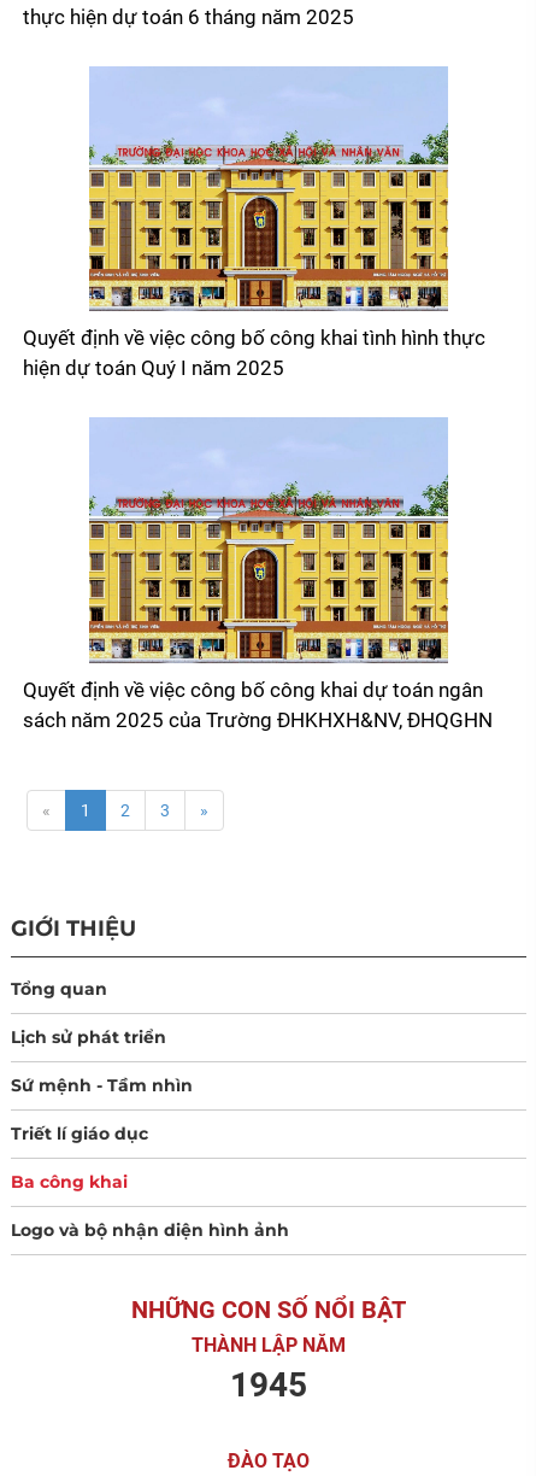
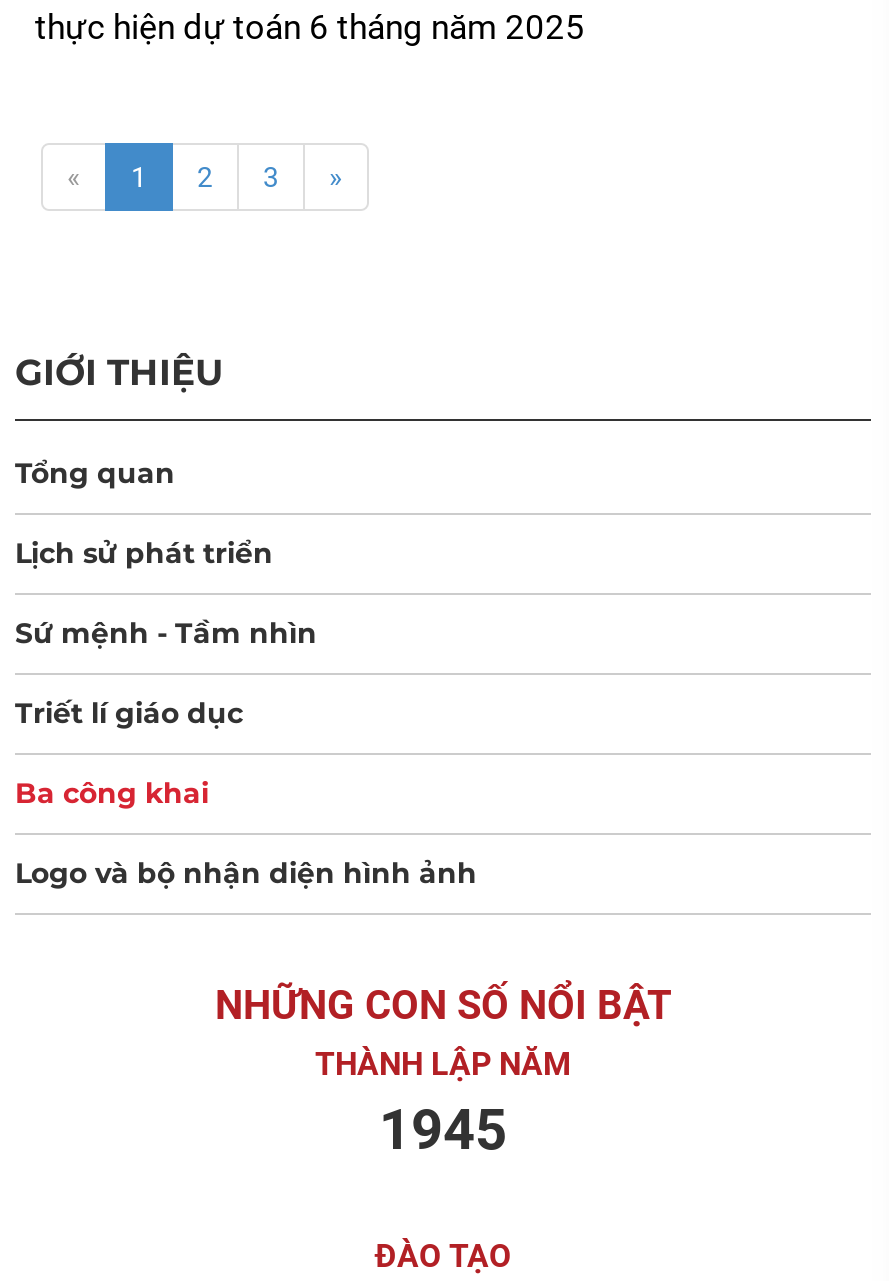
[23,66,485,380] [image] | Quyết định về việc công bố công khai tình hình thực | hiện dự toán Quý I năm 2025 -> none
[23,417,493,732] [image] | Quyết định về việc công bố công khai dự toán ngân | sách năm 2025 của Trường ĐHKHXH&NV, ĐHQGHN -> none

